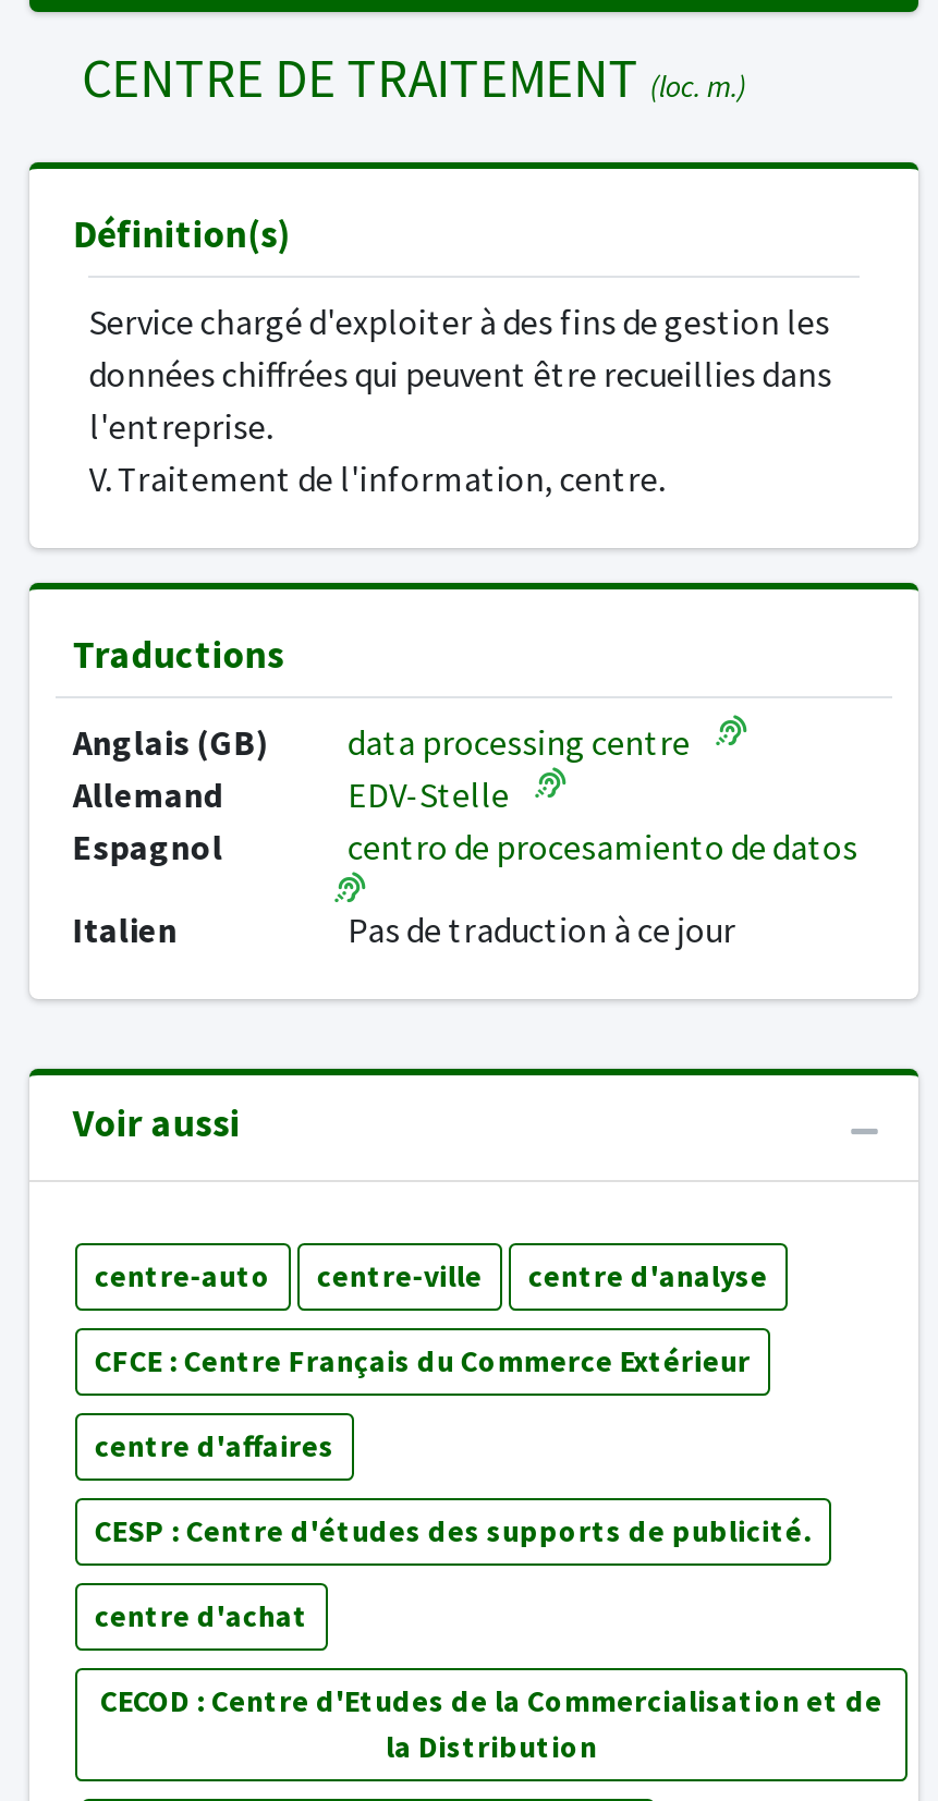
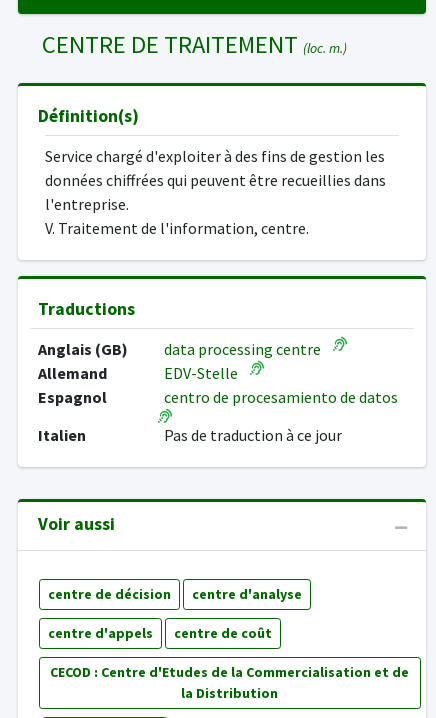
[94,1256,482,1295] centre-auto | centre-ville -> [48,585,171,603] centre de décision
[94,1341,811,1635] CFCE : Centre Français du Commerce Extérieur | centre d'affaires | CESP : Centre d'études des supports de publicité. | centre d'achat -> [48,624,272,642] centre d'appels | centre de coût

